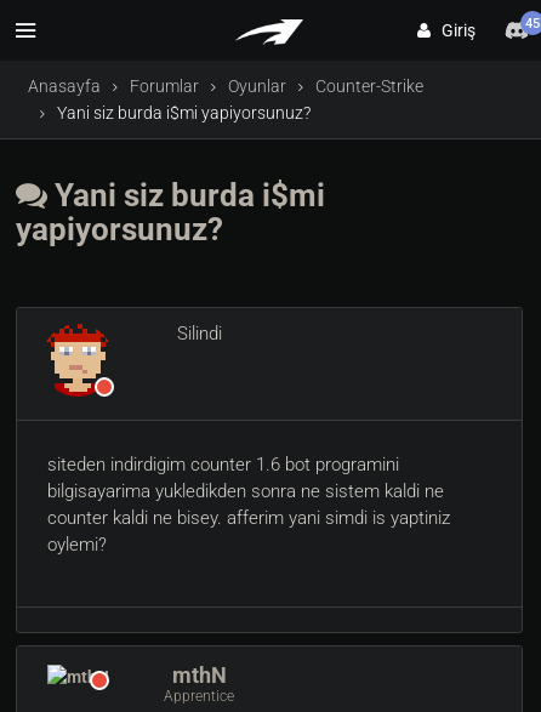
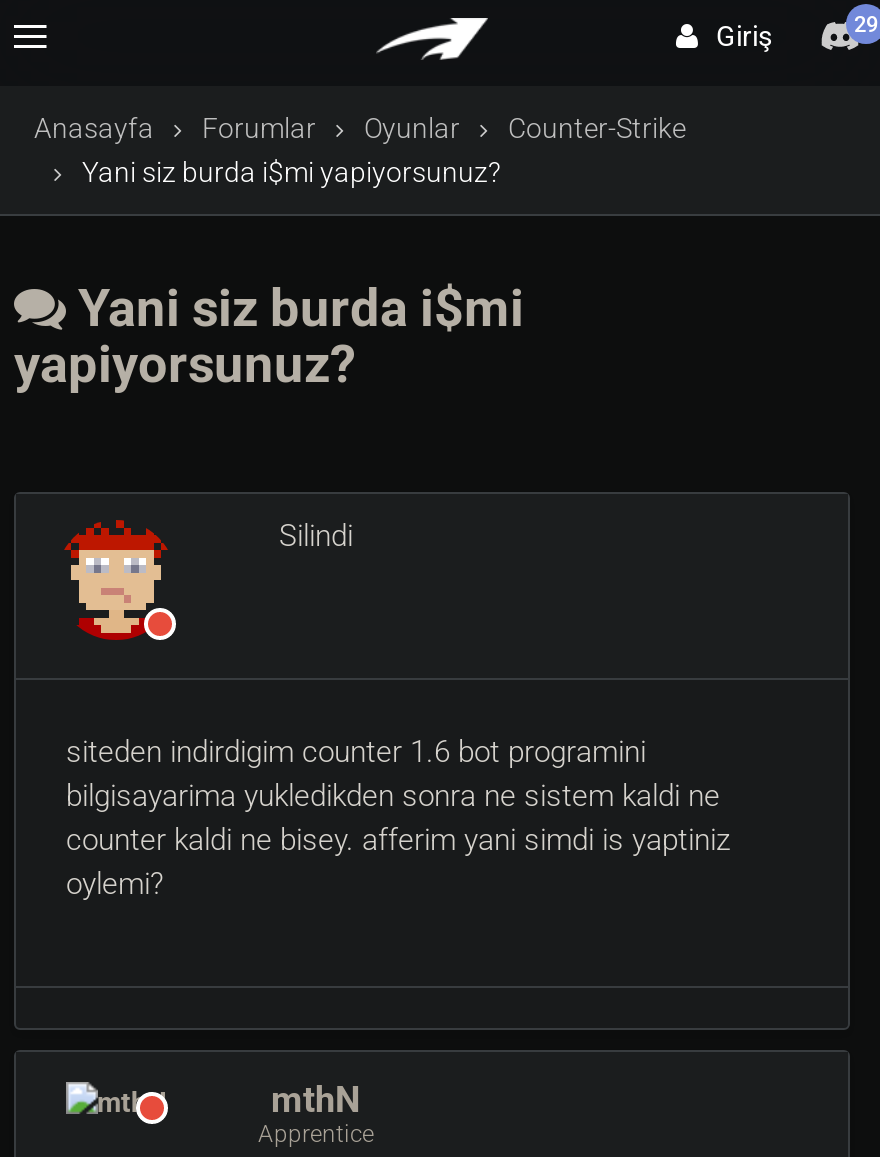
[525,16,540,32] 45 -> [854,12,878,38] 29

